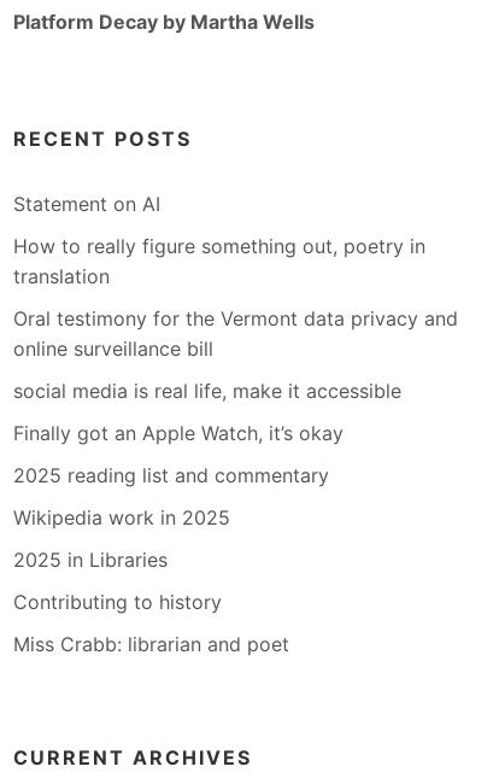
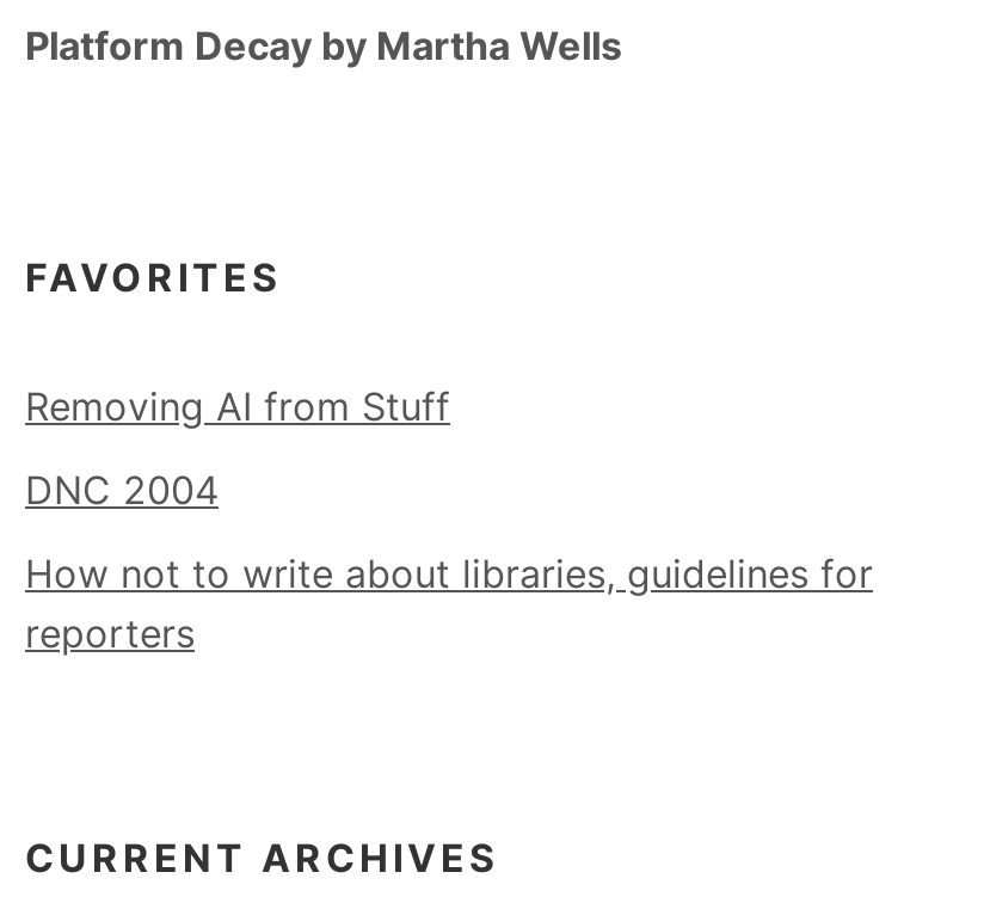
[13,127,458,657] RECENT POSTS | Statement on AI | How to really figure something out, poetry in | translation | Oral testimony for the Vermont data privacy and | online surveillance bill | social media is real life, make it accessible | Finally got an Apple Watch, it’s okay | 2025 reading list and commentary | Wikipedia work in 2025 | 2025 in Libraries | Contributing to history | Miss Crabb: librarian and poet -> [25,254,873,658] FAVORITES | Removing AI from Stuff | DNC 2004 | How not to write about libraries, guidelines for | reporters

